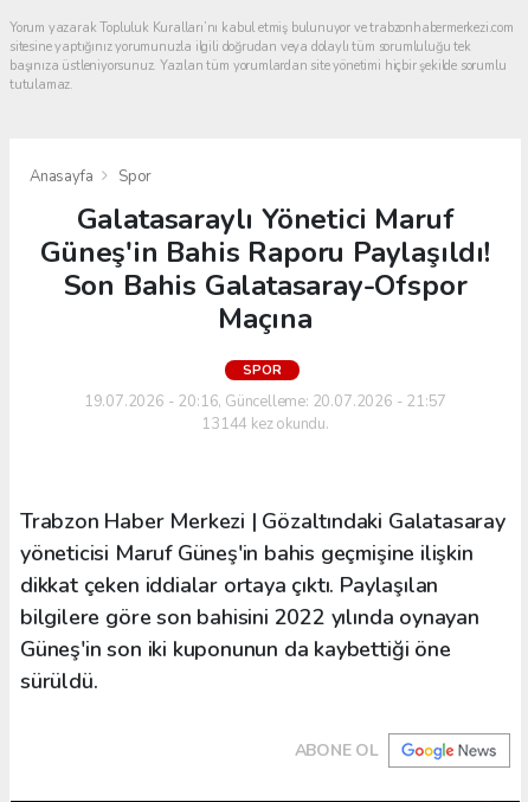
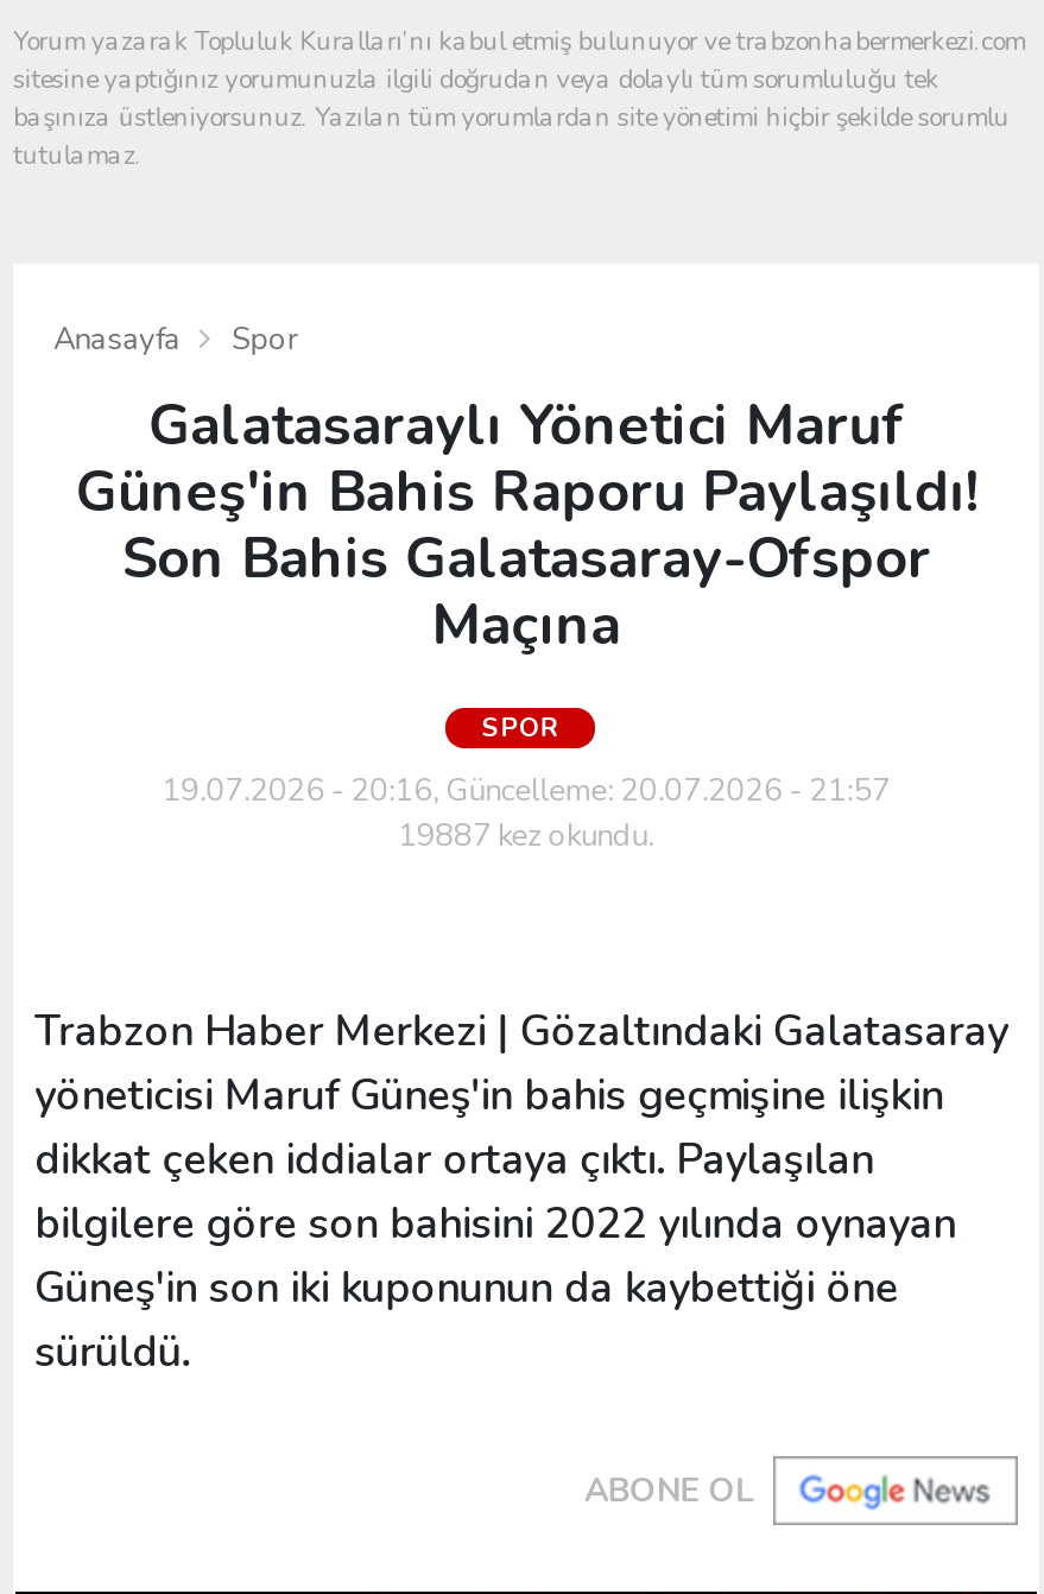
[201,413,329,435] 13144 kez okundu. -> [398,815,654,857] 19887 kez okundu.

